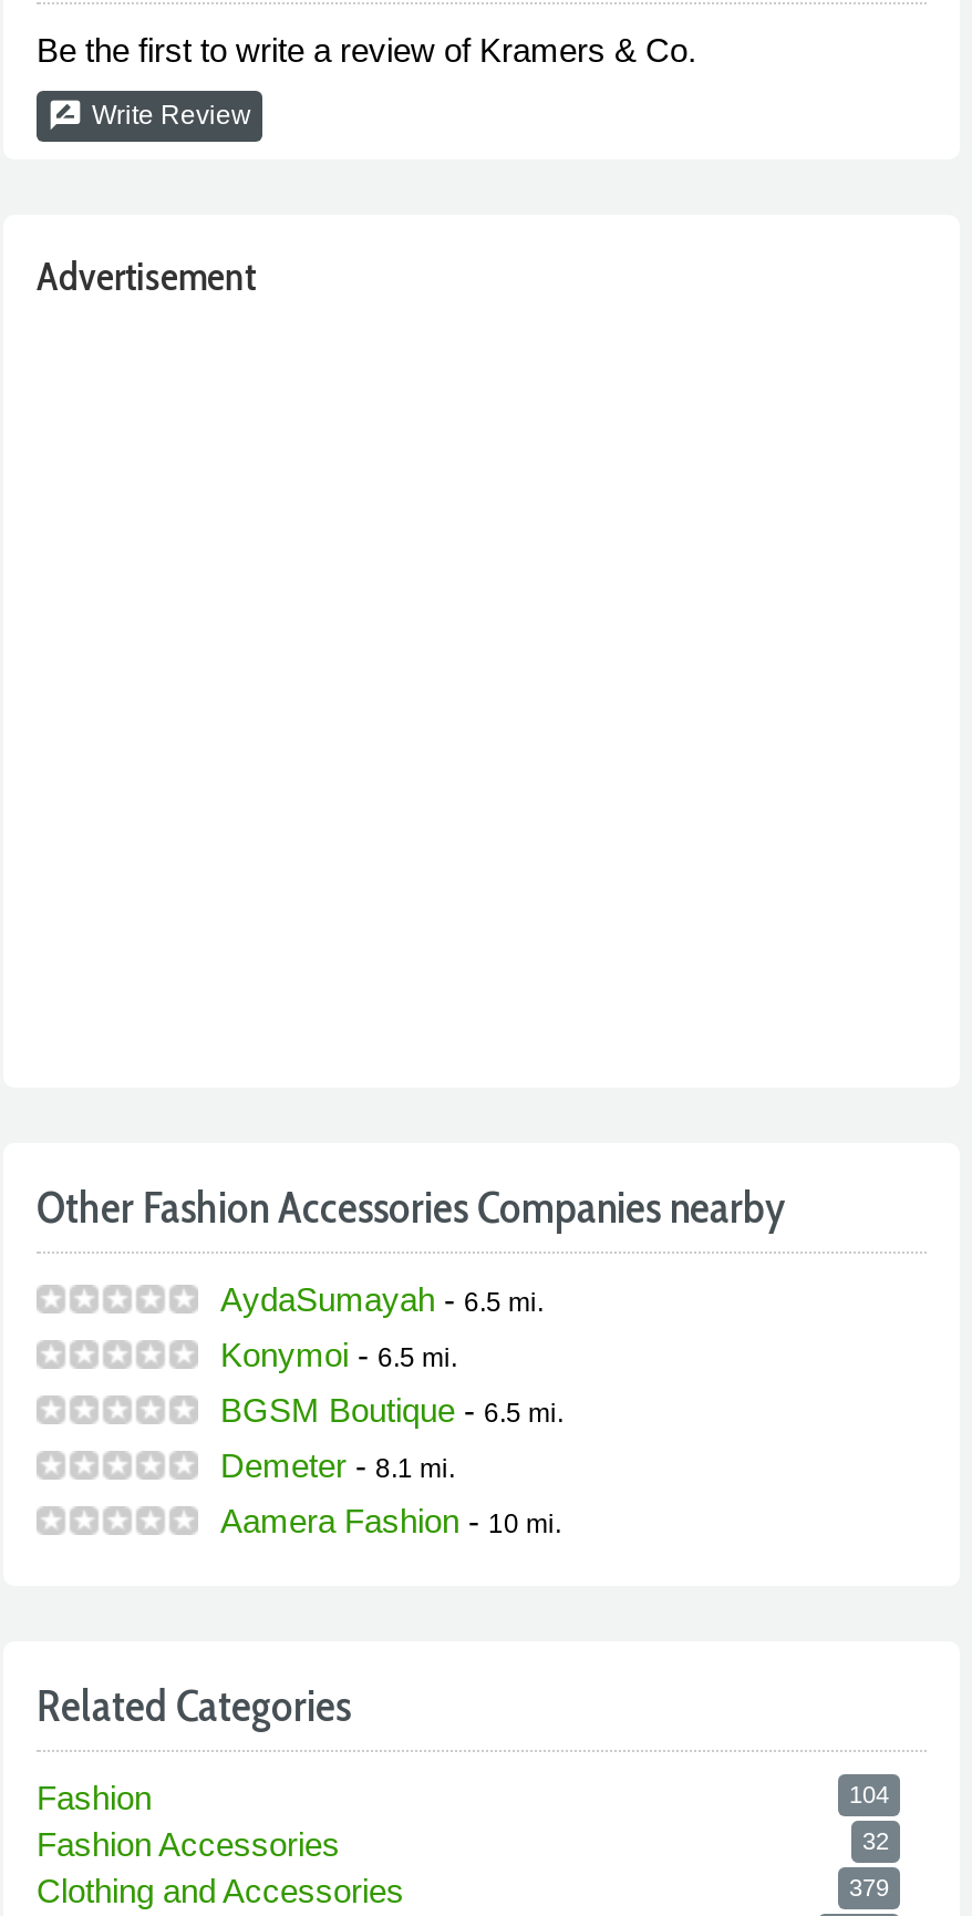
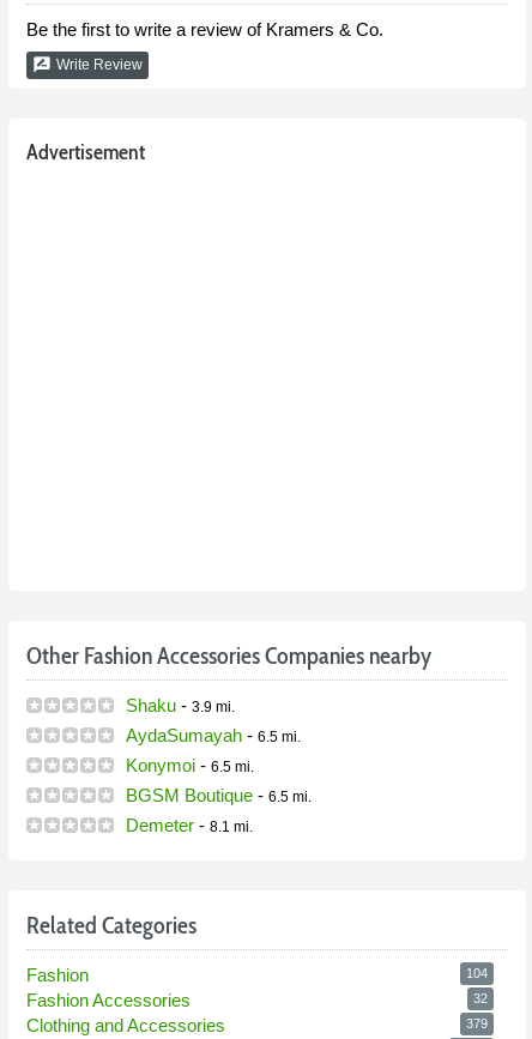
none -> [126,695,235,715] Shaku - 3.9 mi.
moved [220,1280,563,1484] -> [126,725,312,835]: AydaSumayah - 6.5 mi. | Konymoi - 6.5 mi. | BGSM Boutique - 6.5 mi. | Demeter - 8.1 mi.
[220,1502,561,1539] Aamera Fashion - 10 mi. -> none

